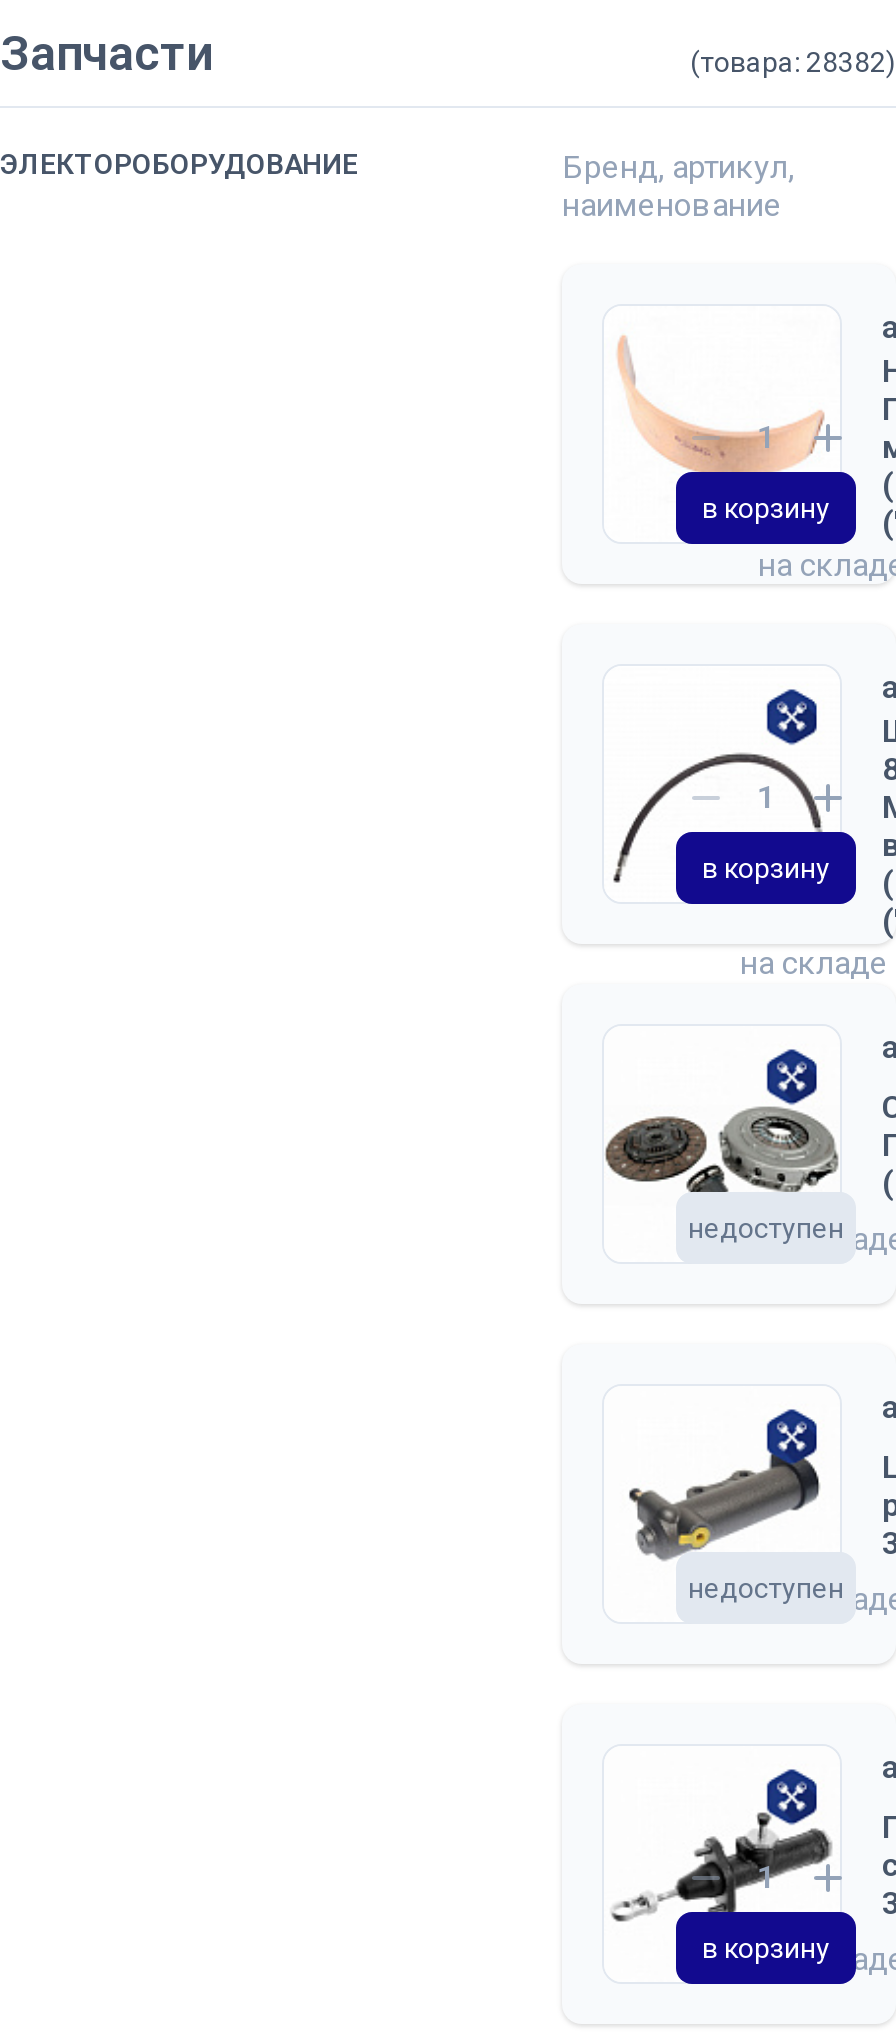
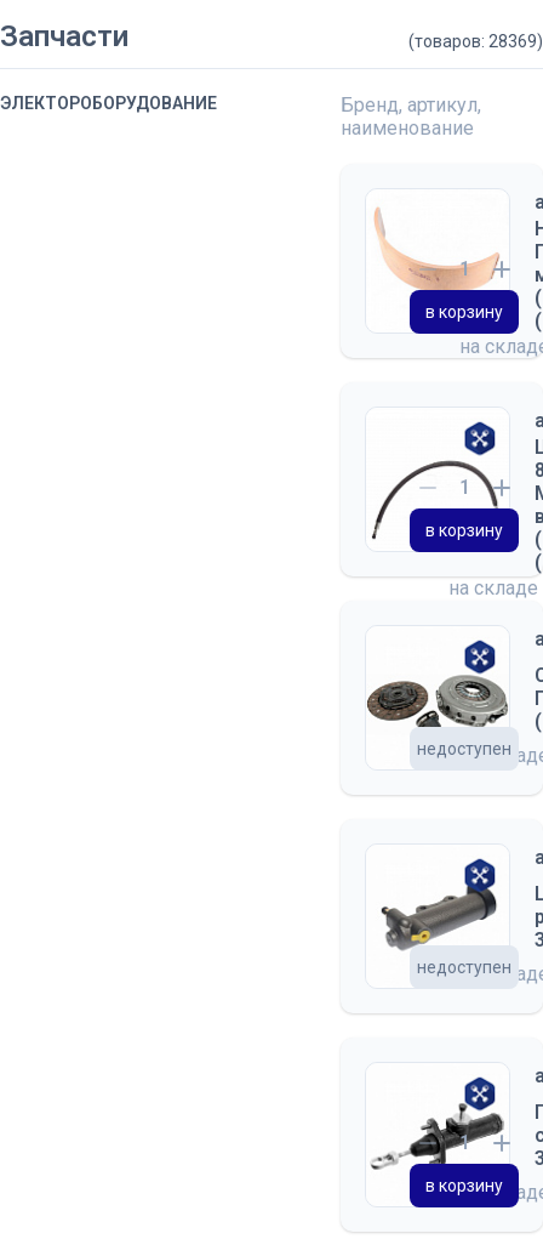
[690,46,896,78] (товара: 28382) -> [408,32,543,51] (товаров: 28369)

